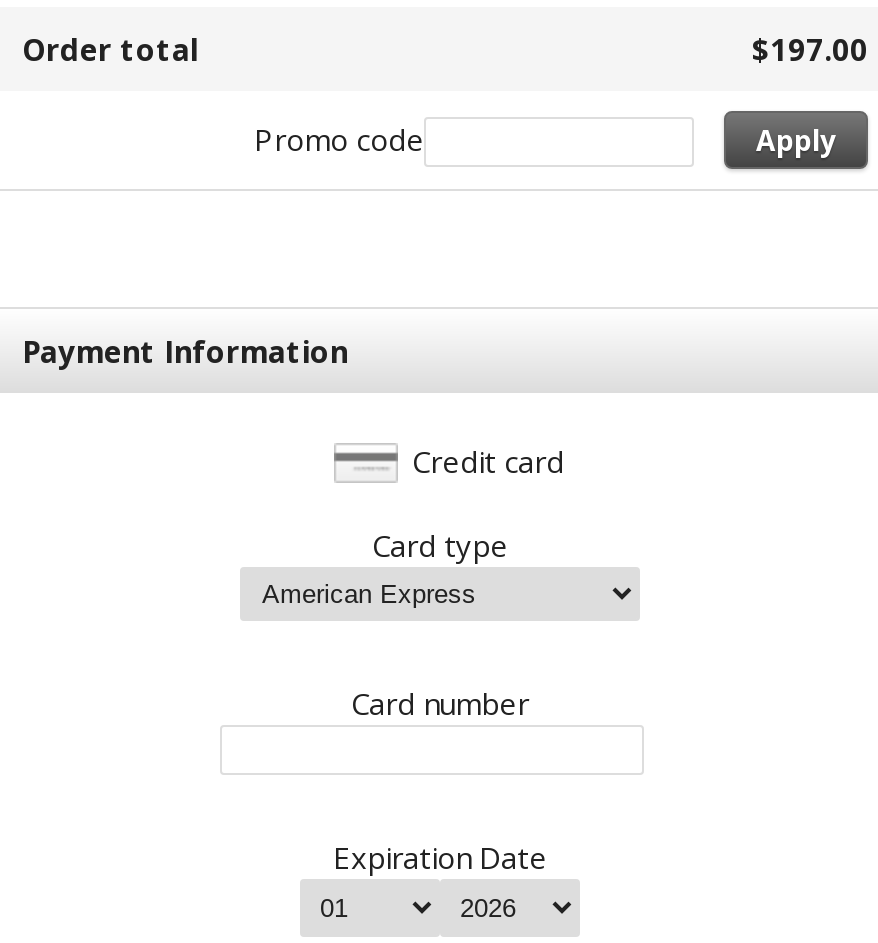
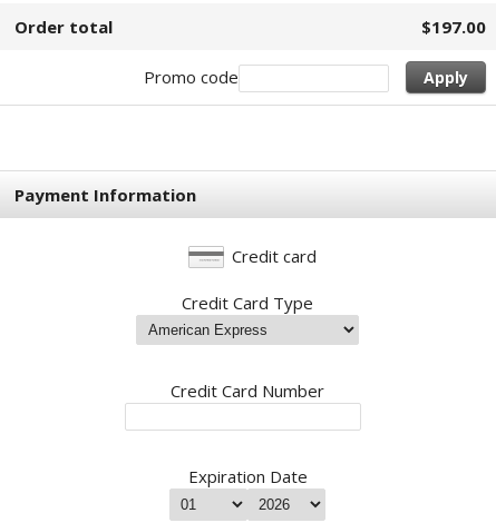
[372,526,508,566] Card type -> [182,292,313,314] Credit Card Type
[351,684,529,724] Card number -> [171,380,324,402] Credit Card Number

